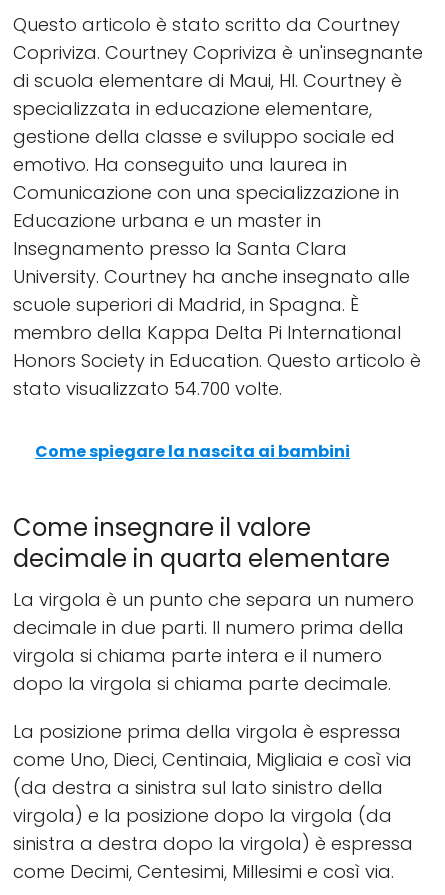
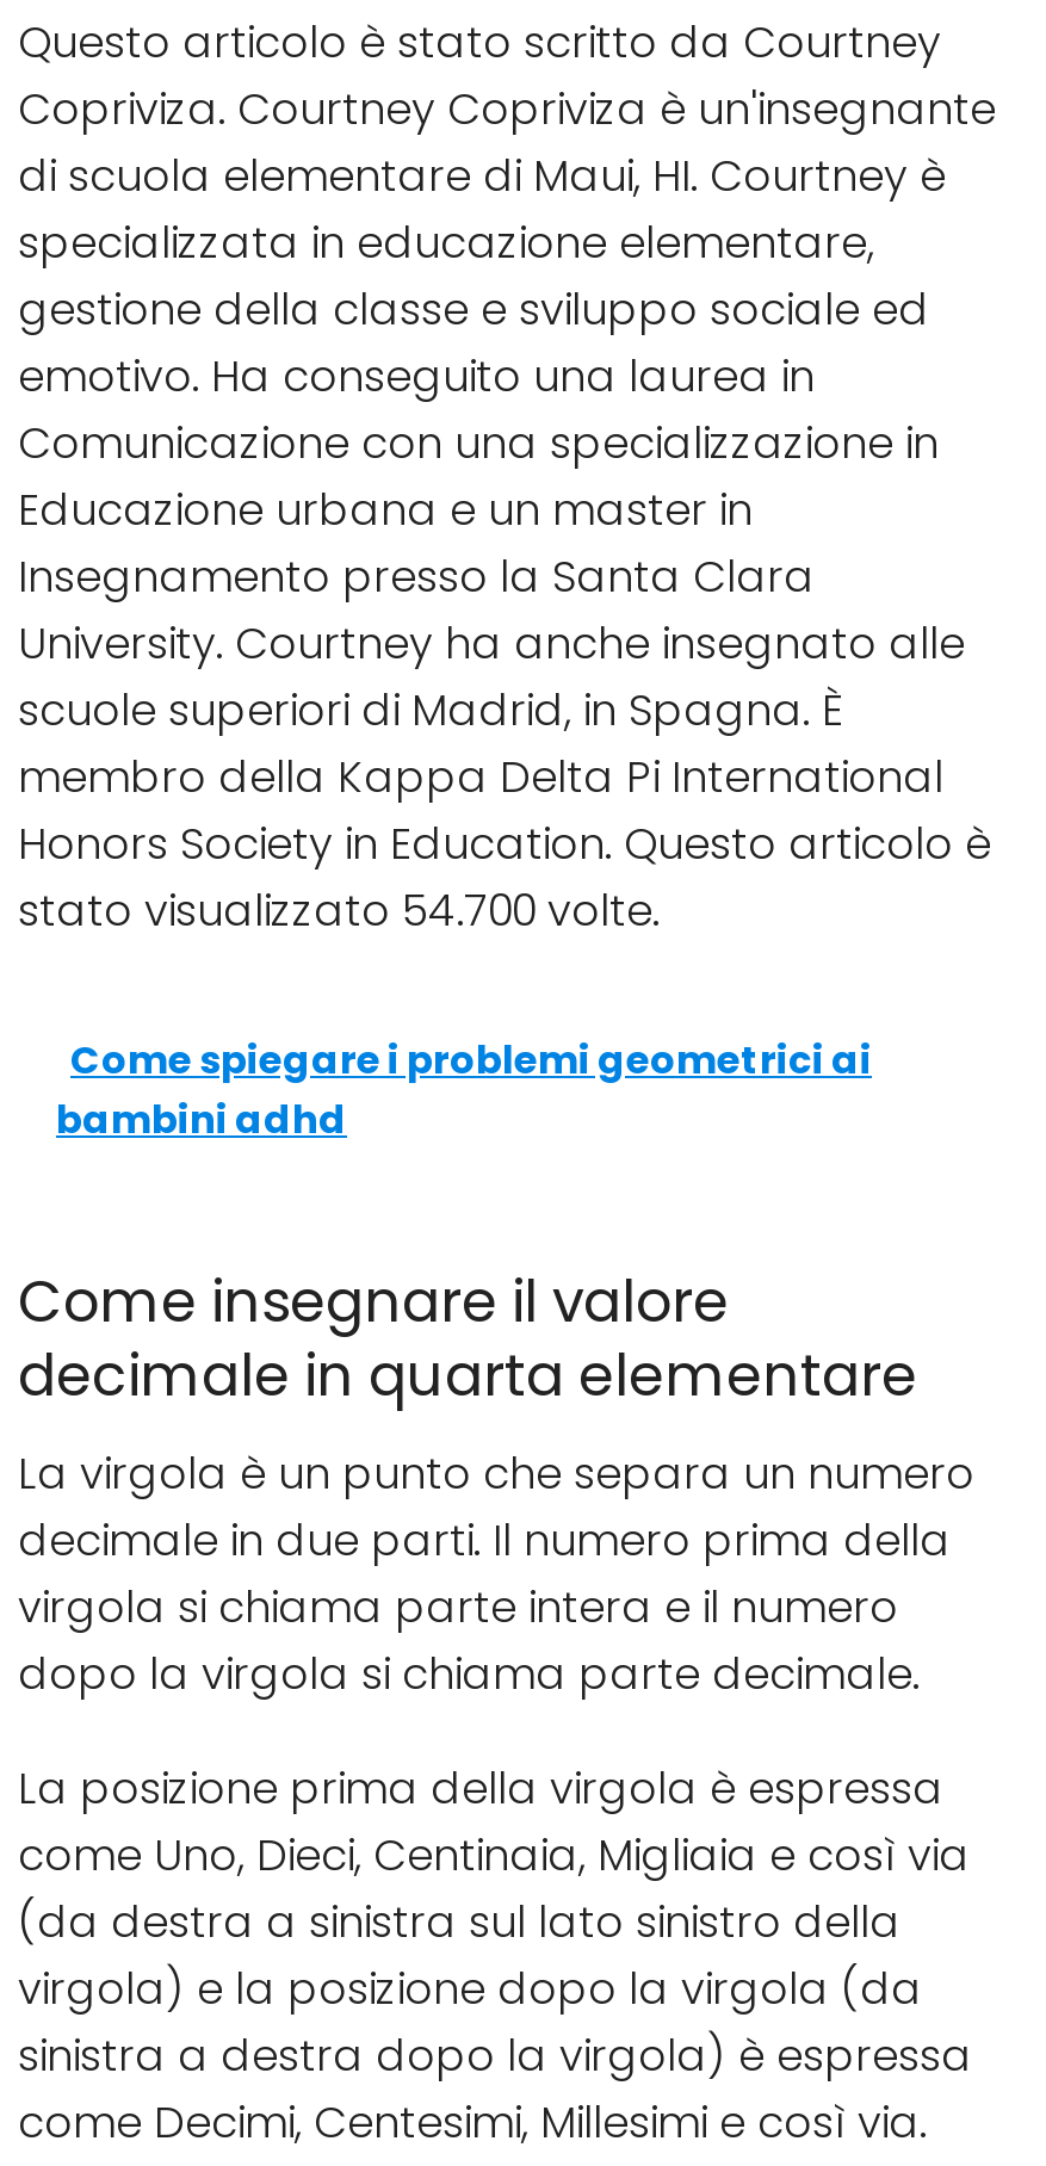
[35,440,350,463] Come spiegare la nascita ai bambini -> [56,1033,872,1147] Come spiegare i problemi geometrici ai | bambini adhd

